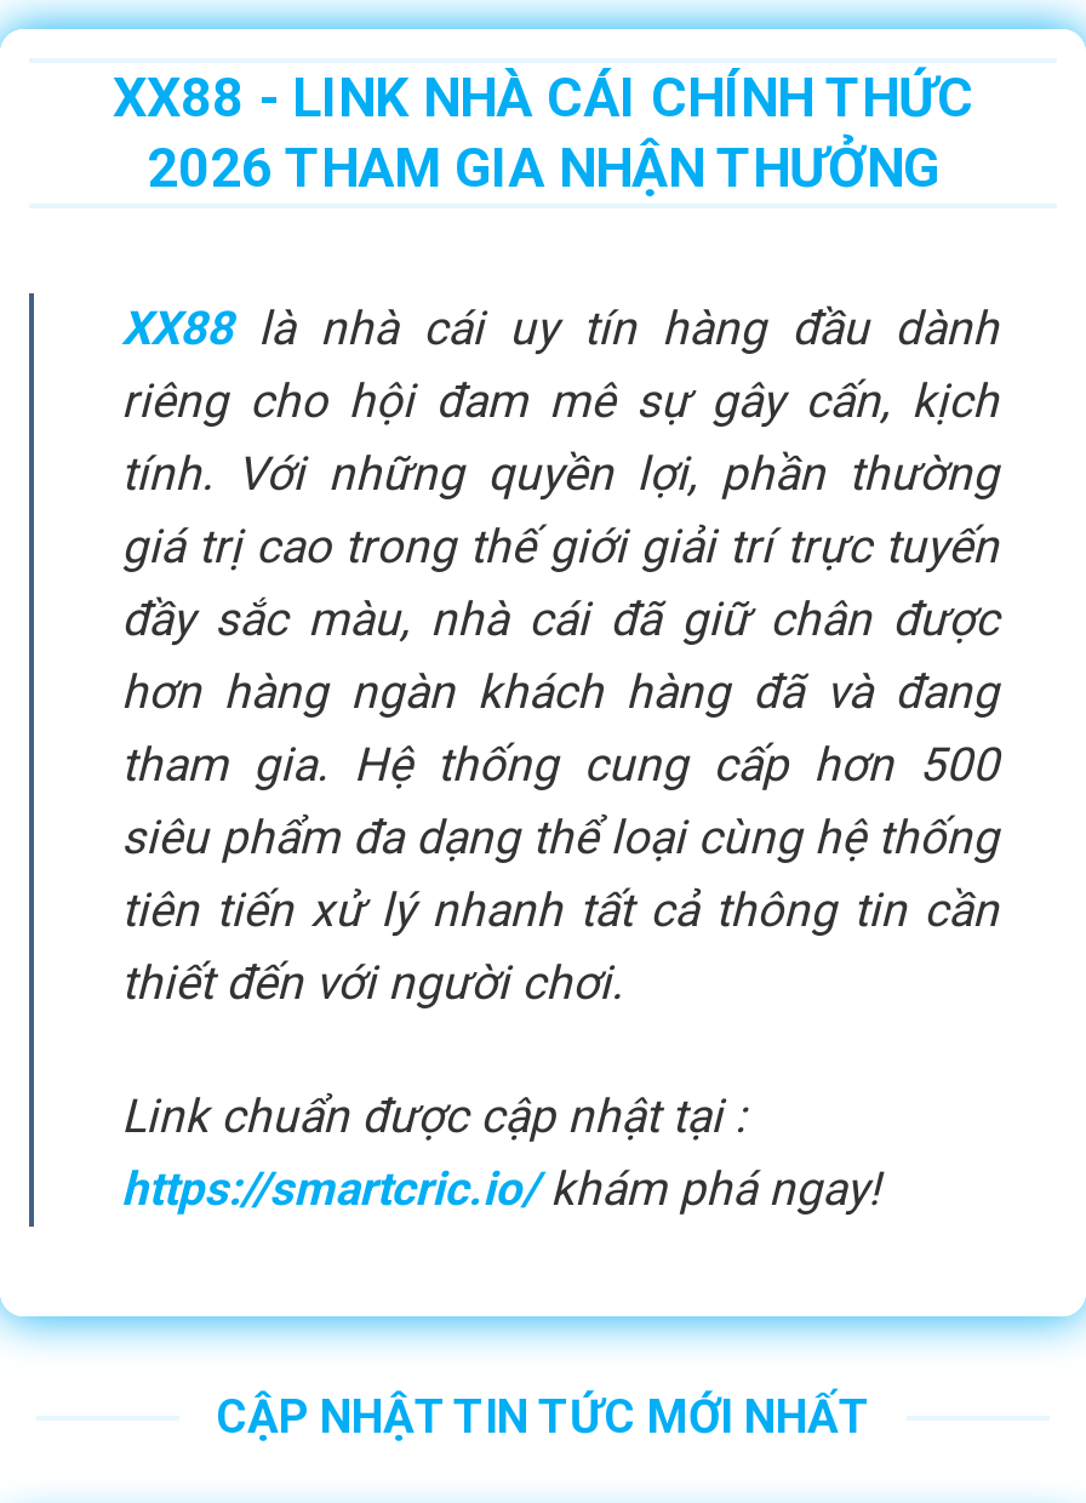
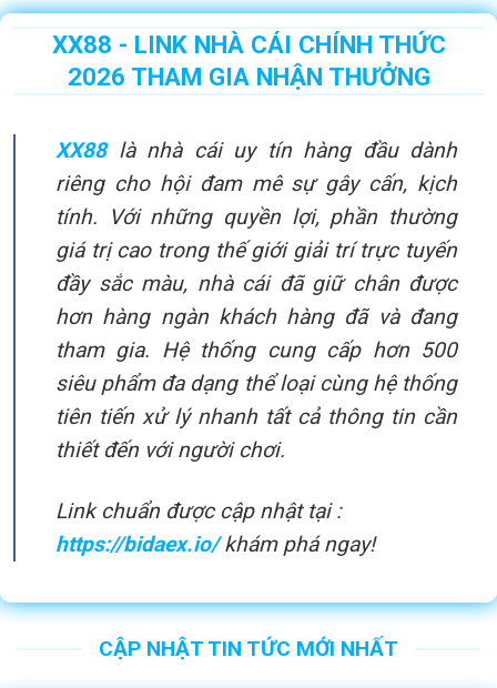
[121,1162,880,1217] https://smartcric.io/khám phá ngay! -> [55,532,375,557] https://bidaex.io/khám phá ngay!

